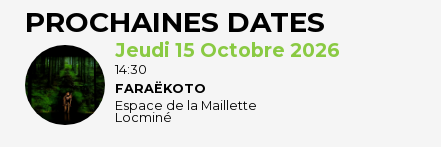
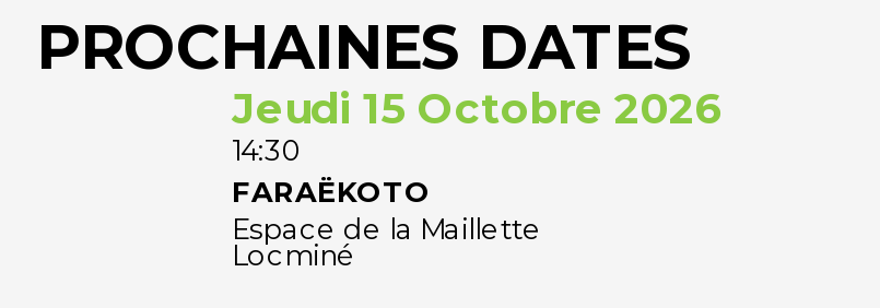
[24,44,106,126] [image] -> none

